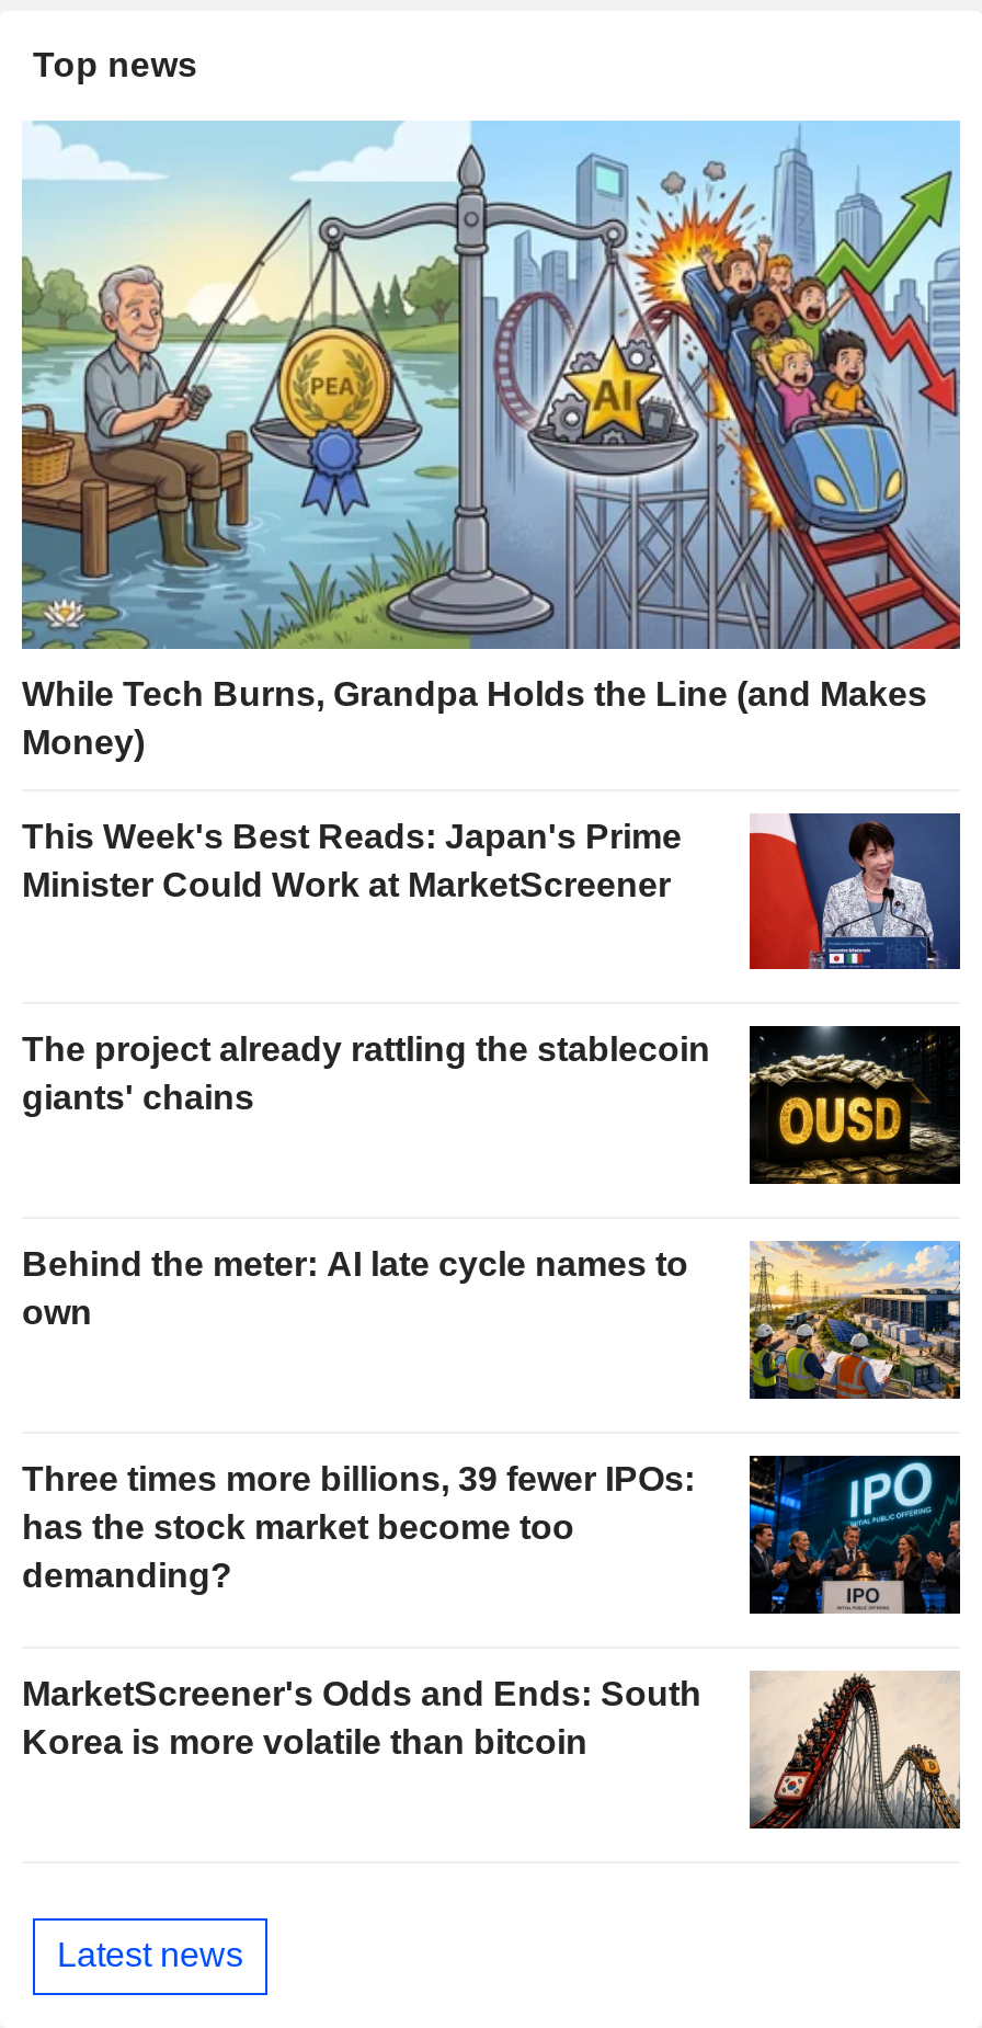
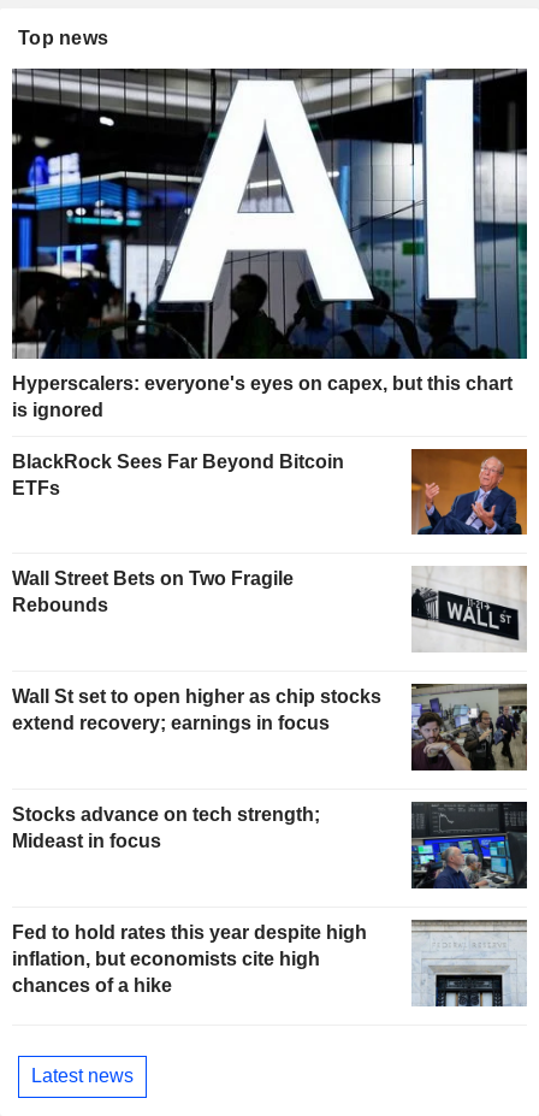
[20,121,962,760] [image] | While Tech Burns, Grandpa Holds the Line (and Makes | Money) -> [11,67,528,420] [image] | Hyperscalers: everyone's eyes on capex, but this chart | is ignored
[22,817,682,902] This Week's Best Reads: Japan's Prime | Minister Could Work at MarketScreener -> [12,451,344,498] BlackRock Sees Far Beyond Bitcoin | ETFs
[747,811,962,971] [image] -> [410,448,528,536] [image]
[22,1031,710,1117] The project already rattling the stablecoin | giants' chains -> [12,569,294,616] Wall Street Bets on Two Fragile | Rebounds
[747,1024,962,1186] [image] -> [411,566,527,653] [image]
[22,1239,962,1401] [image] | Behind the meter: AI late cycle names to | own -> [12,683,528,770] [image] | Wall St set to open higher as chip stocks | extend recovery; earnings in focus
[22,1460,695,1594] Three times more billions, 39 fewer IPOs: | has the stock market become too | demanding? -> [12,804,320,851] Stocks advance on tech strength; | Mideast in focus
[747,1456,962,1614] [image] -> [410,802,527,888] [image]
[22,1671,962,1831] [image] | MarketScreener's Odds and Ends: South | Korea is more volatile than bitcoin -> [12,919,527,1006] [image] | Fed to hold rates this year despite high | inflation, but economists cite high | chances of a hike

